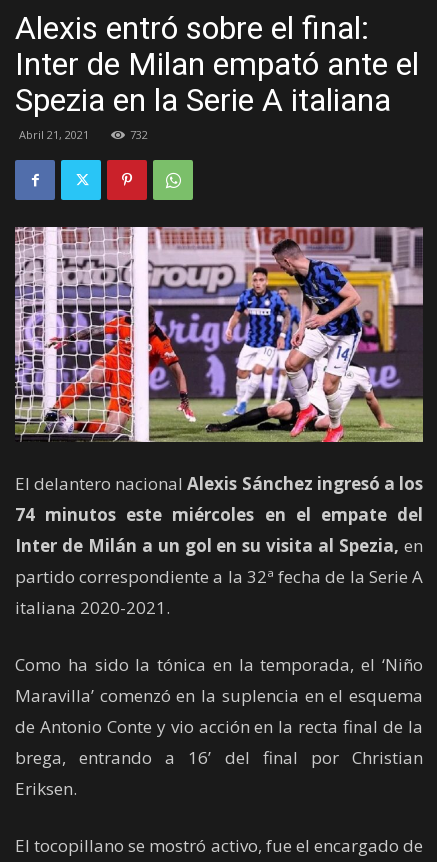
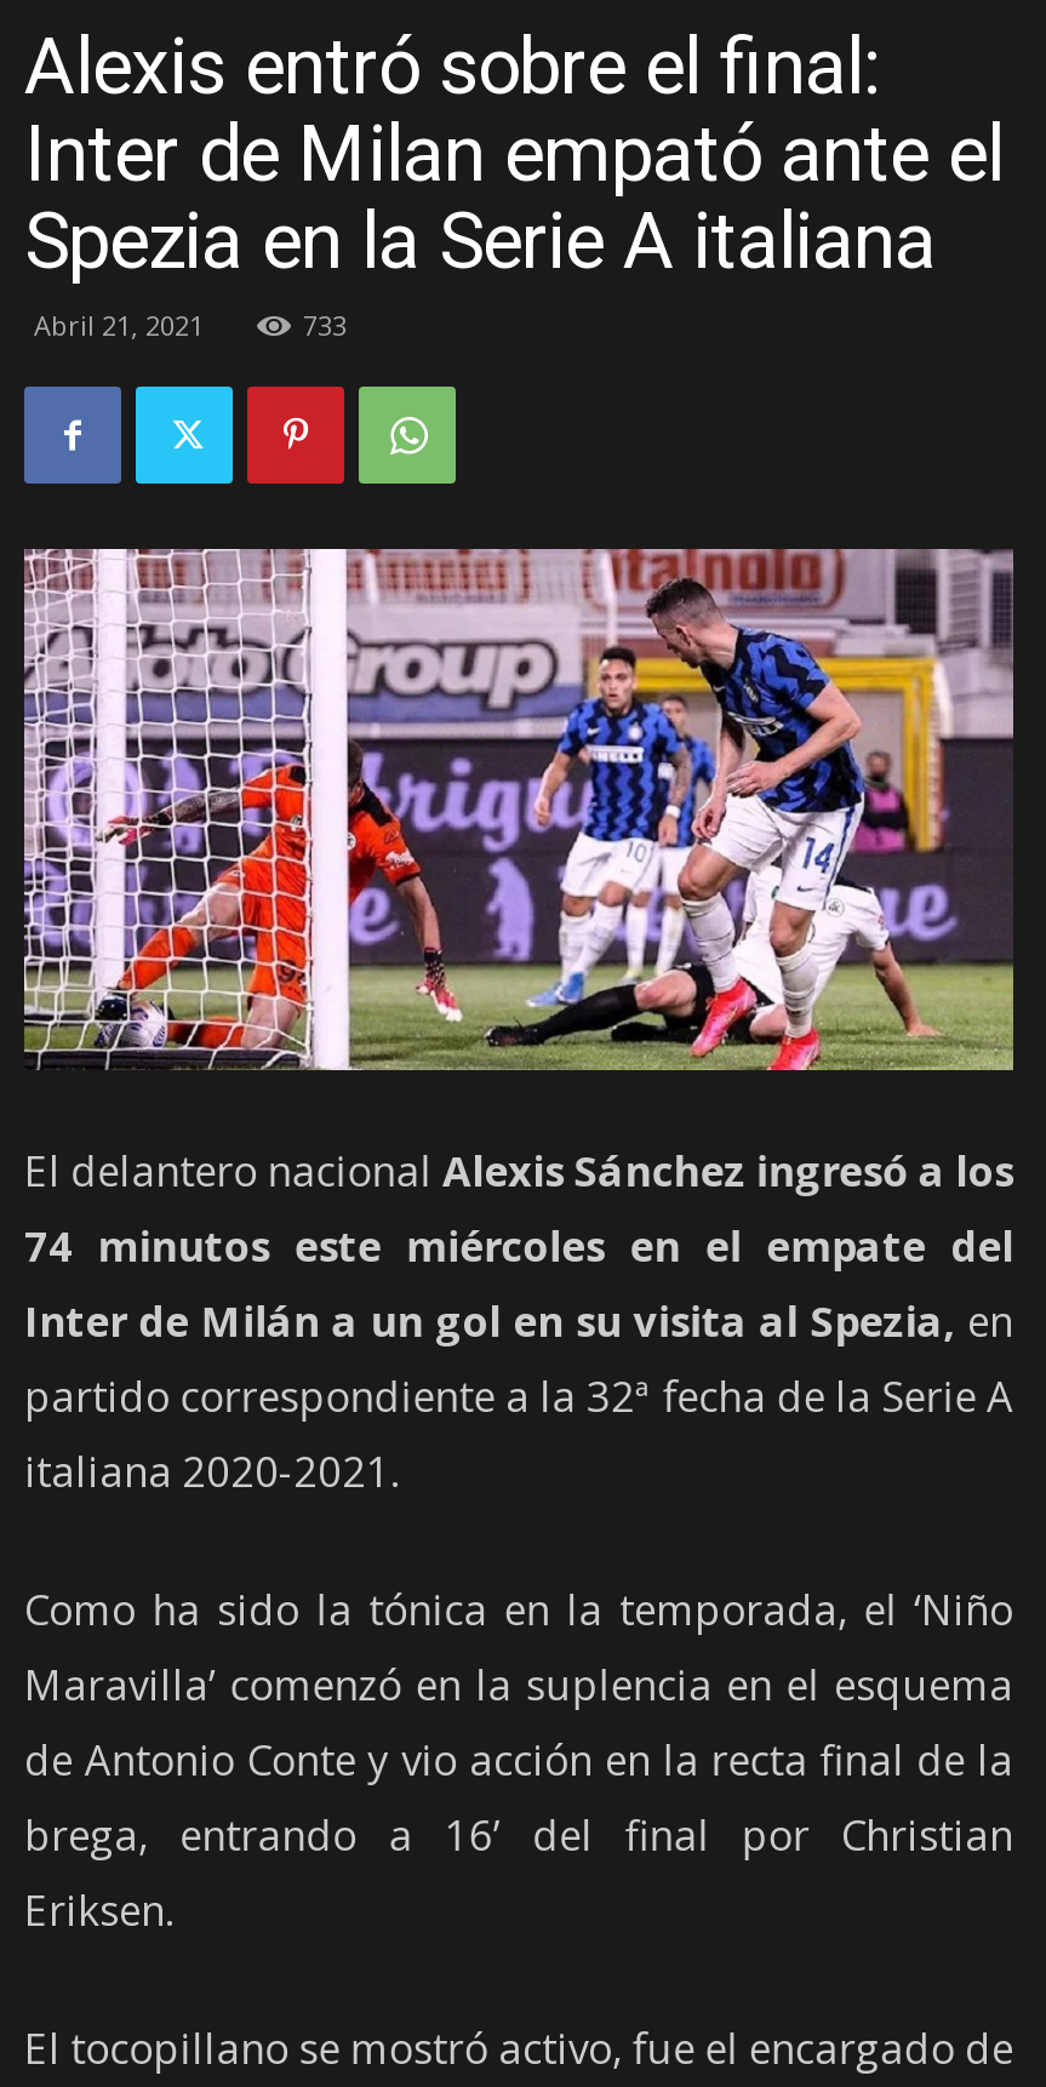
[130,127,148,142] 732 -> [303,307,347,343] 733

